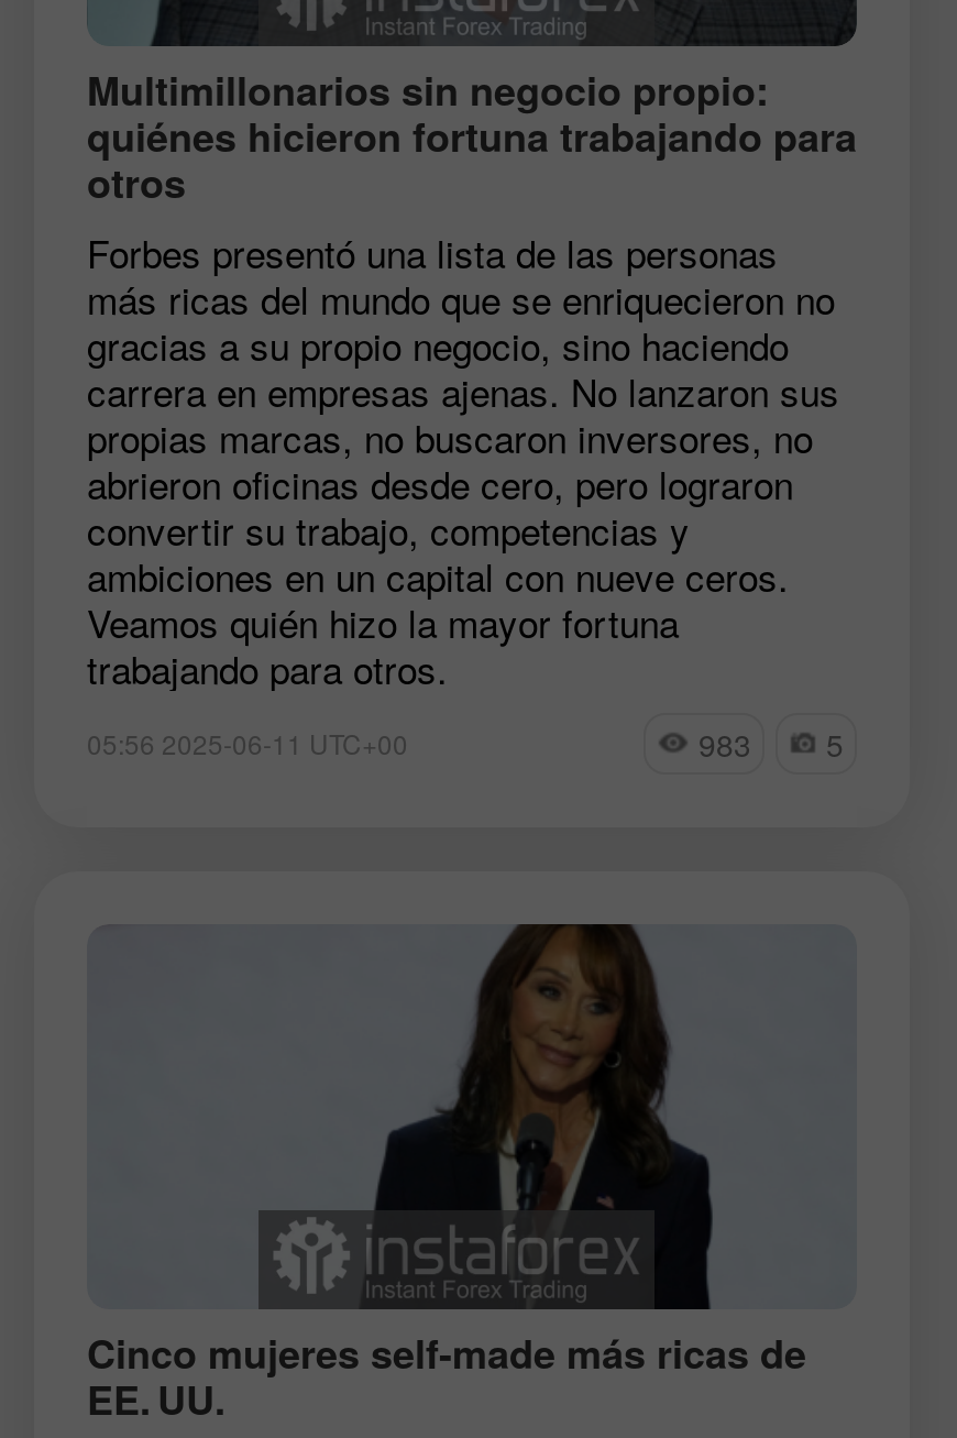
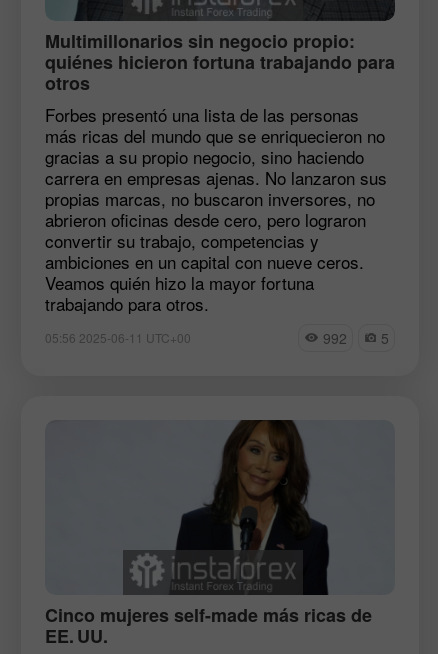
[698,722,844,766] 983 5 -> [323,328,389,348] 992 5

